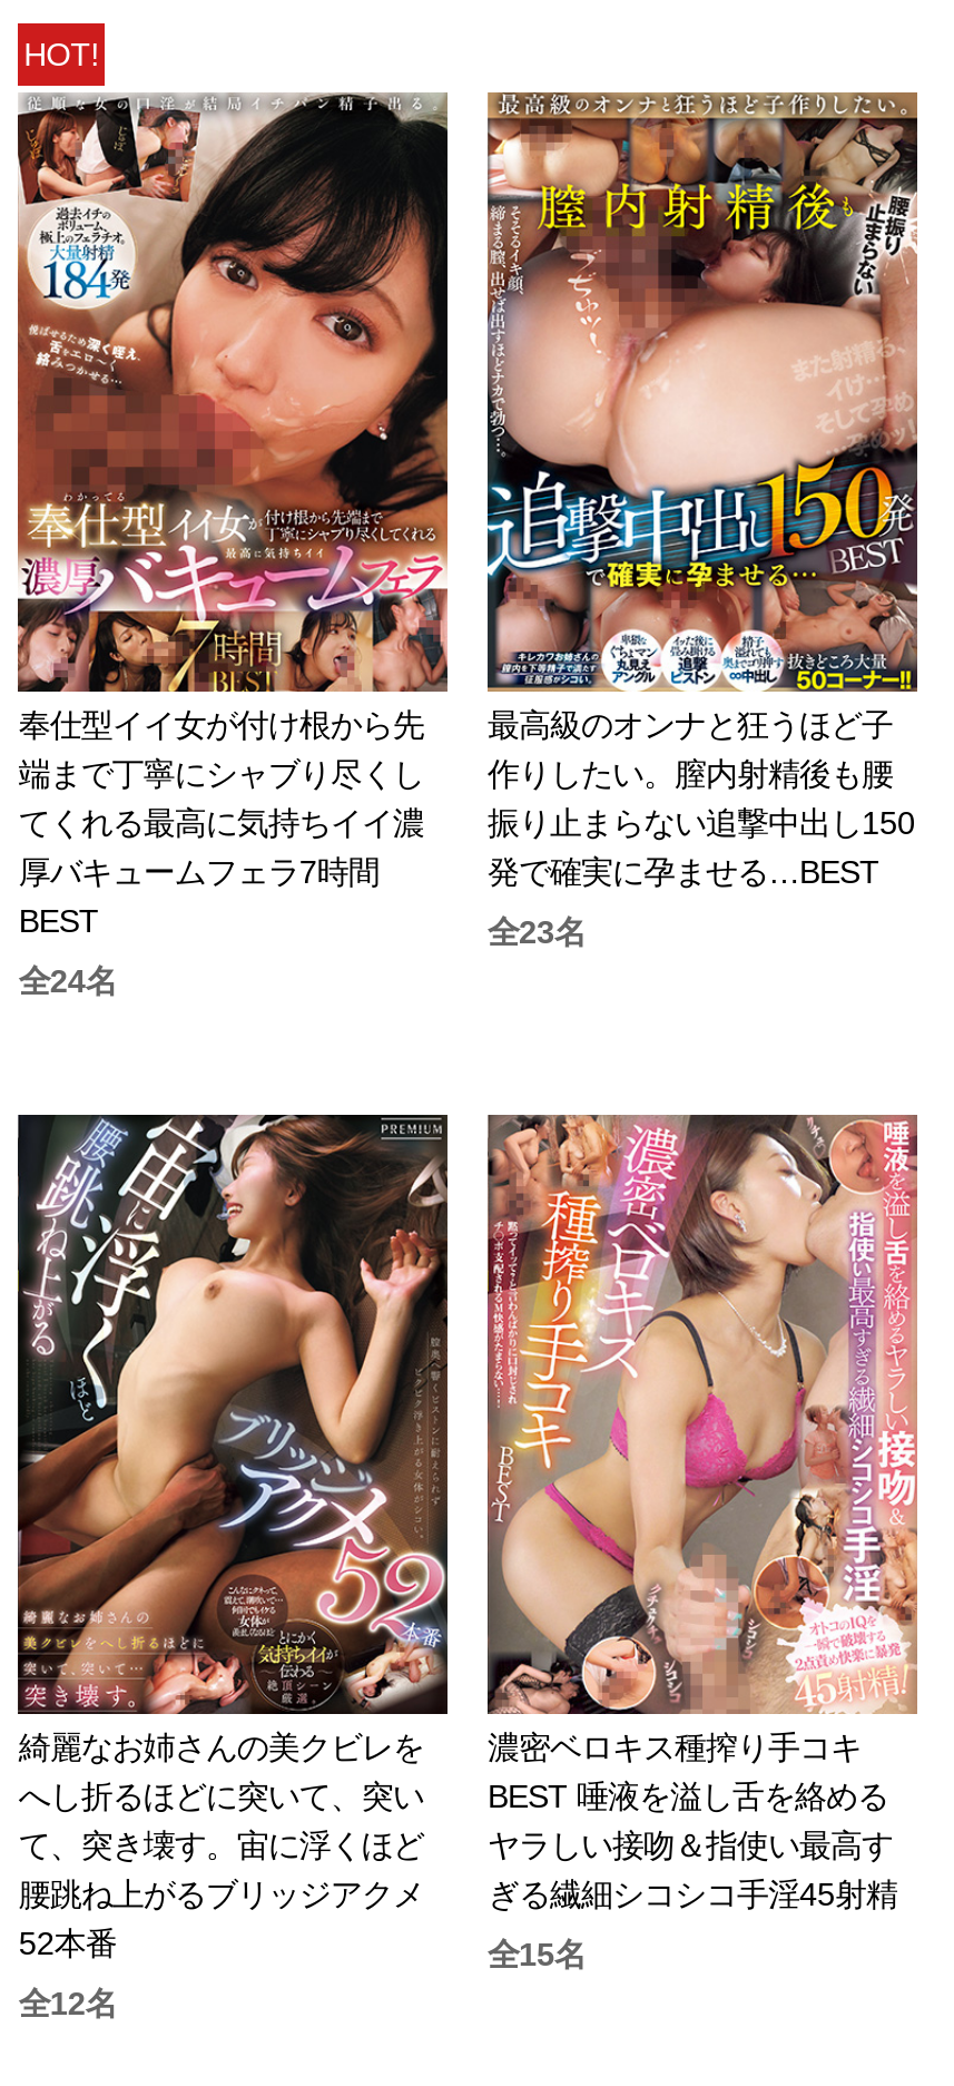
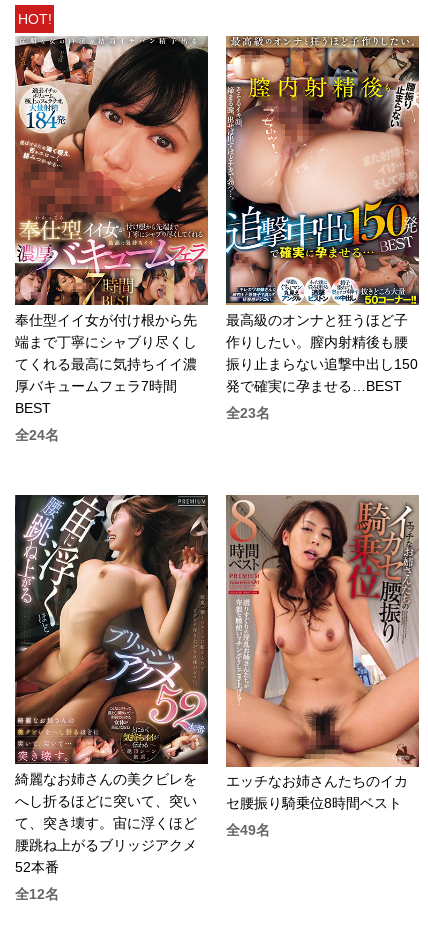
[485,1115,917,1912] [image] | 濃密ベロキス種搾り手コキ | BEST 唾液を溢し舌を絡める | ヤラしい接吻＆指使い最高す | ぎる繊細シコシコ手淫45射精 -> [225,495,420,811] [image] | エッチなお姉さんたちのイカ | セ腰振り騎乗位8時間ベスト
[487,1937,585,1972] 全15名 -> [226,822,270,838] 全49名

